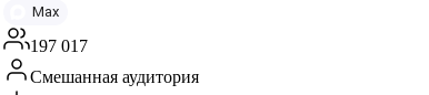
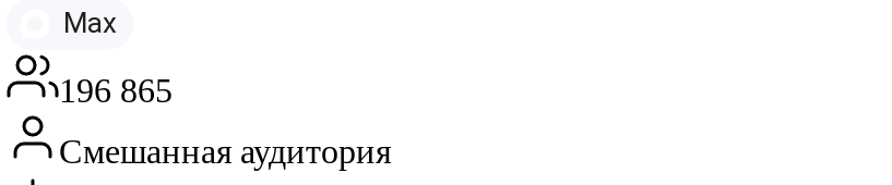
[30,36,88,55] 197 017 -> [59,71,173,108] 196 865

